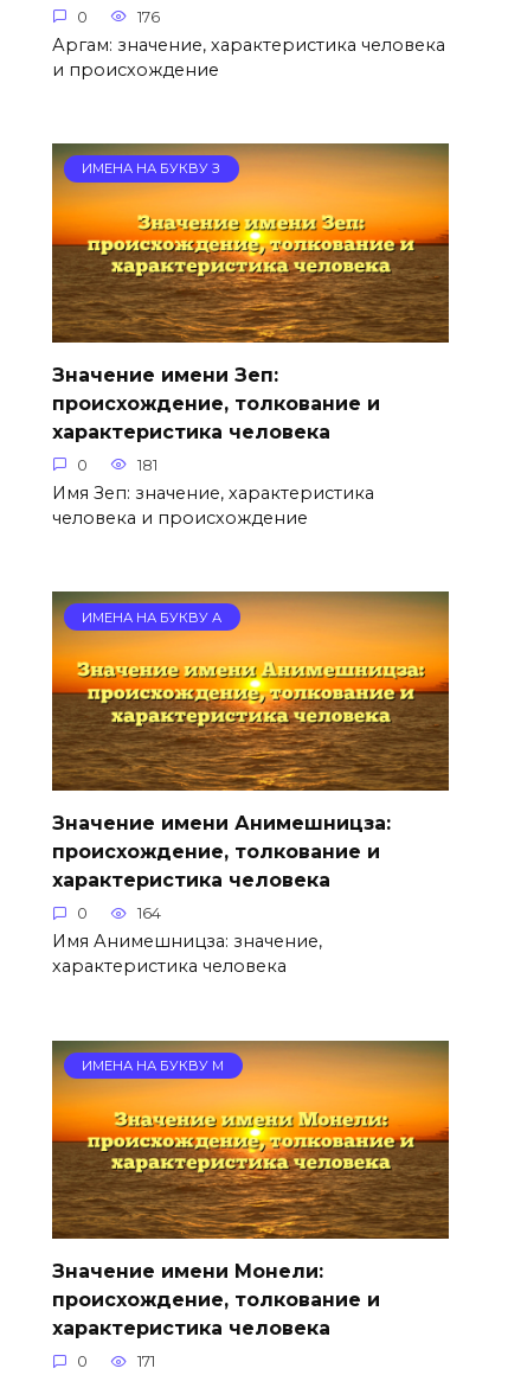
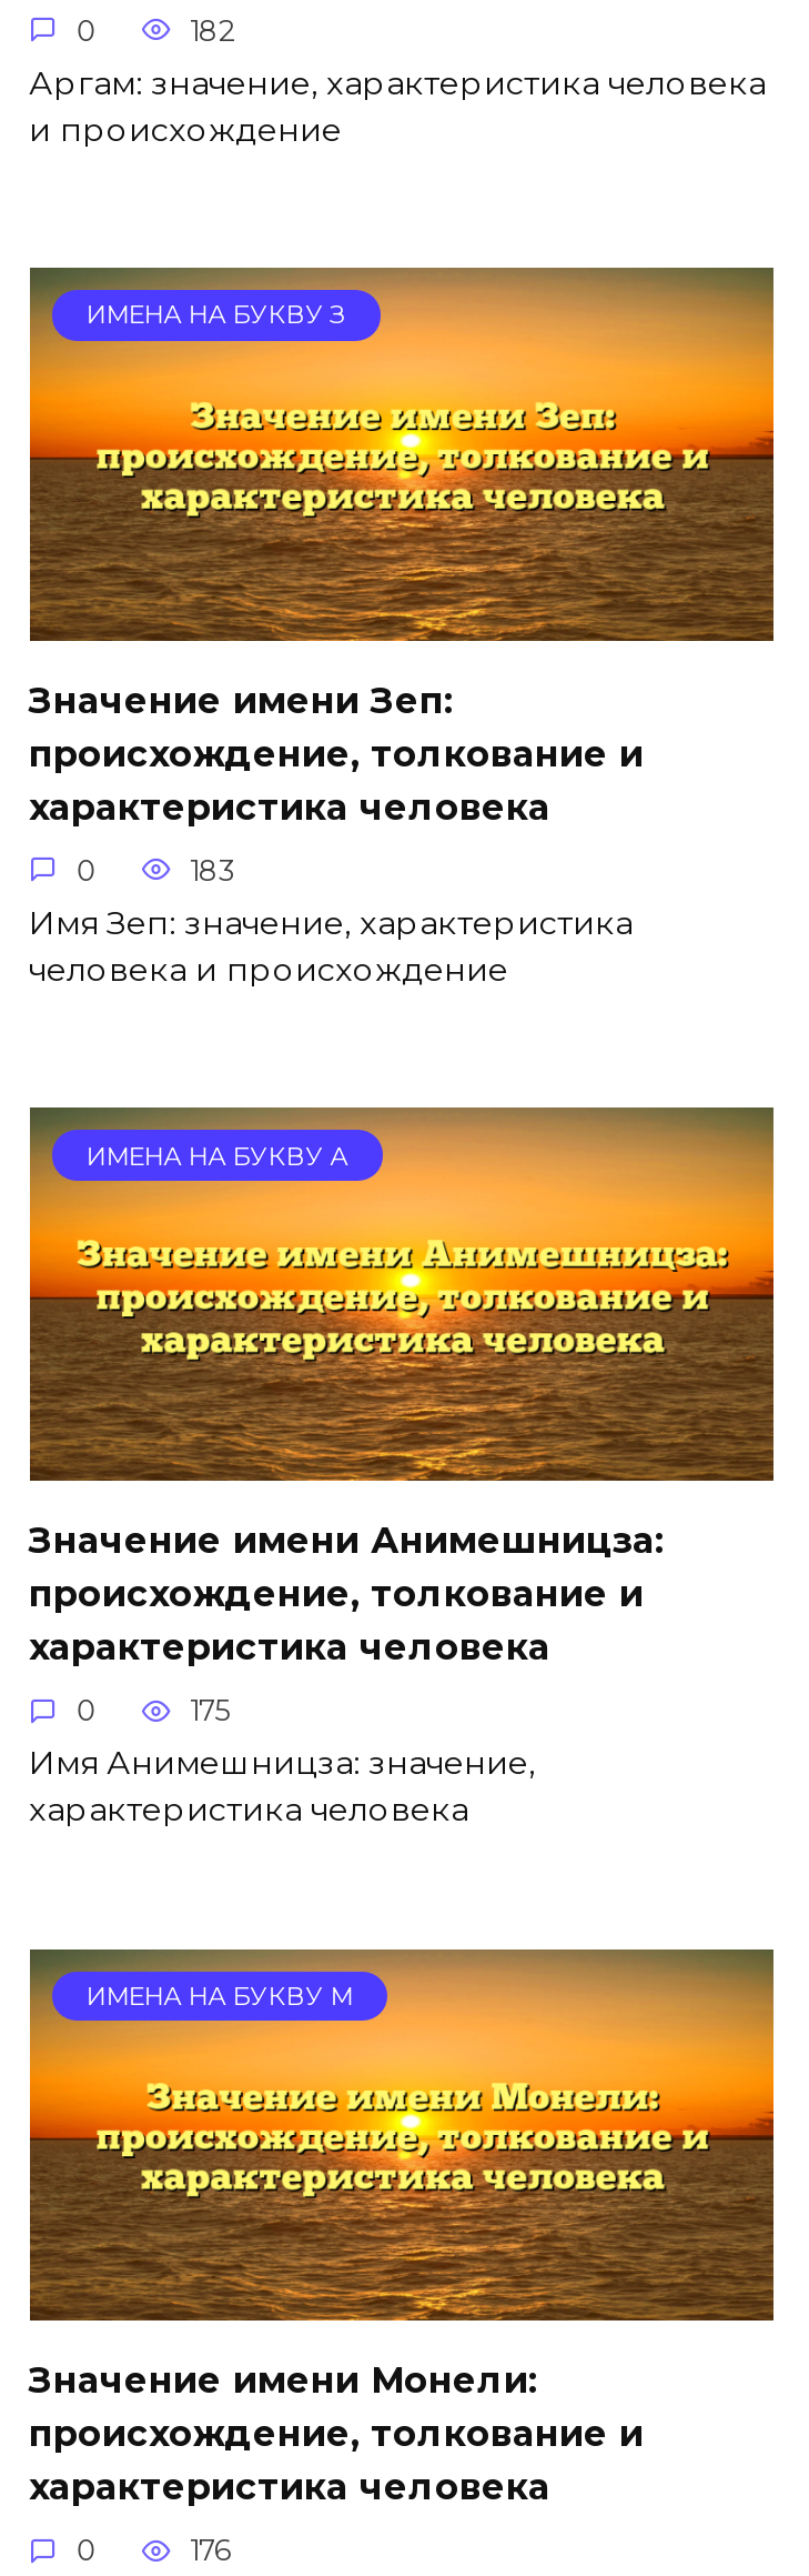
[137,8,160,26] 176 -> [190,14,234,47] 182
[137,456,157,474] 181 -> [190,854,236,888] 183
[137,905,161,922] 164 -> [190,1694,230,1728] 175
[137,1353,155,1371] 171 -> [190,2535,232,2568] 176

